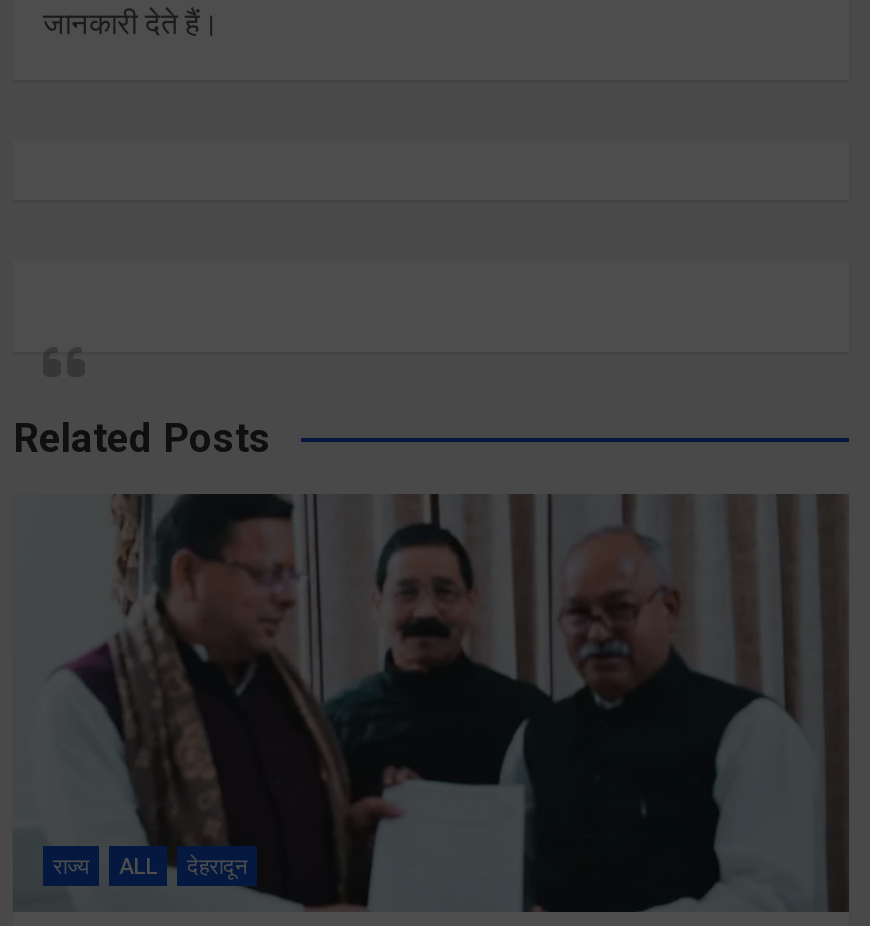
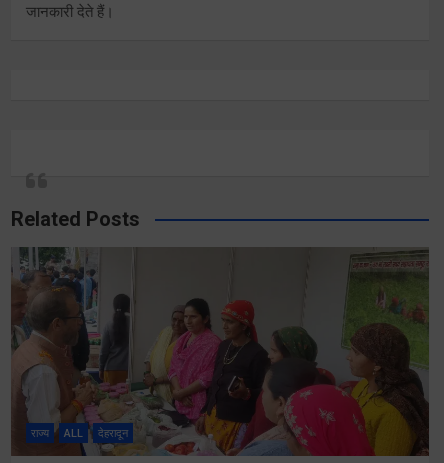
[13,494,849,914] [image] -> [10,246,429,457] [image]

